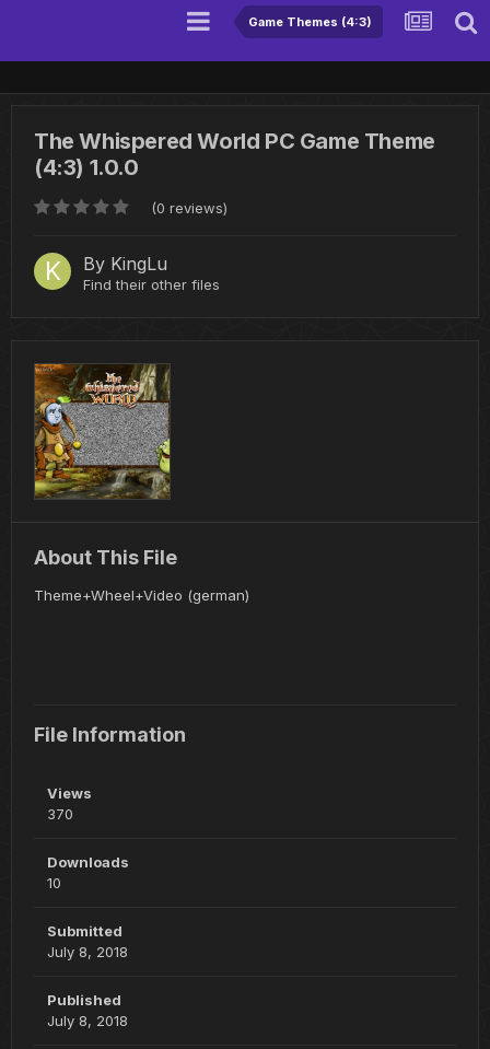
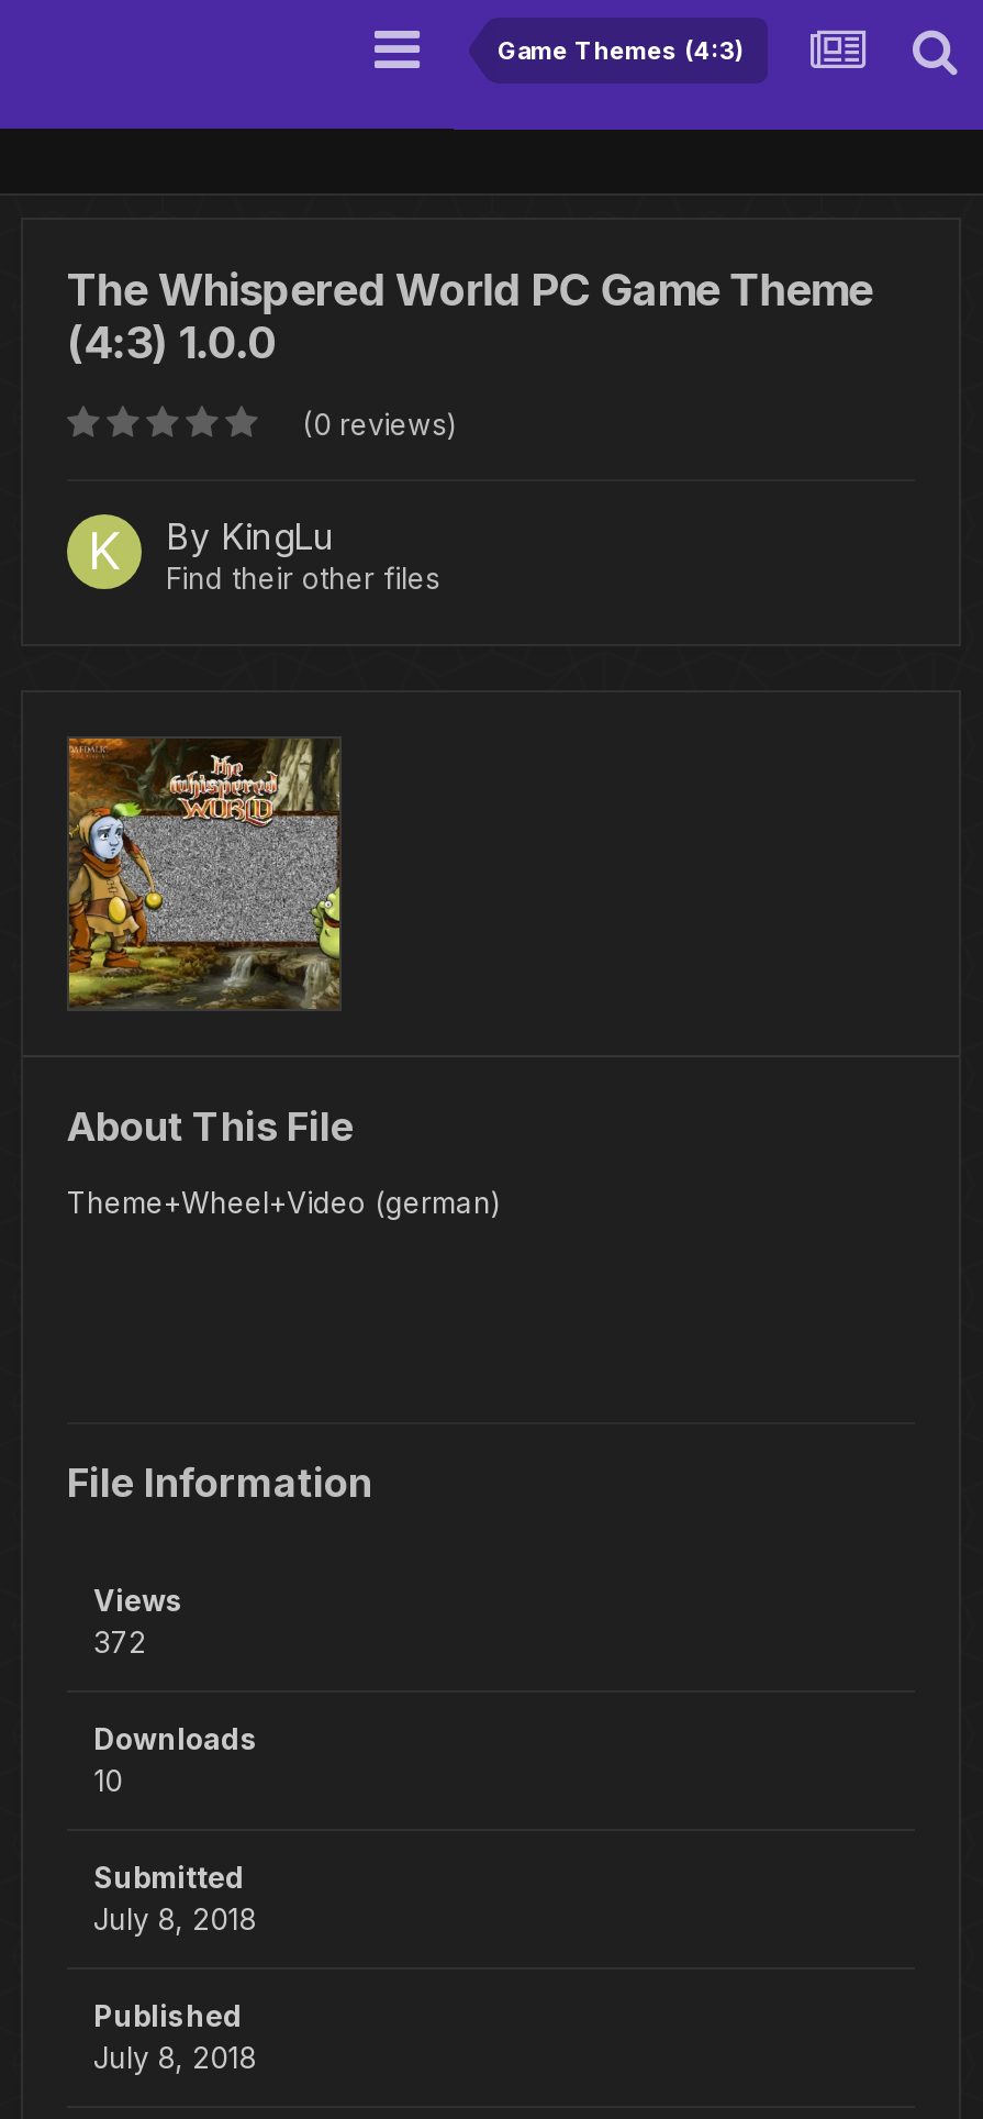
[47,806,73,823] 370 -> [93,1625,146,1660] 372

